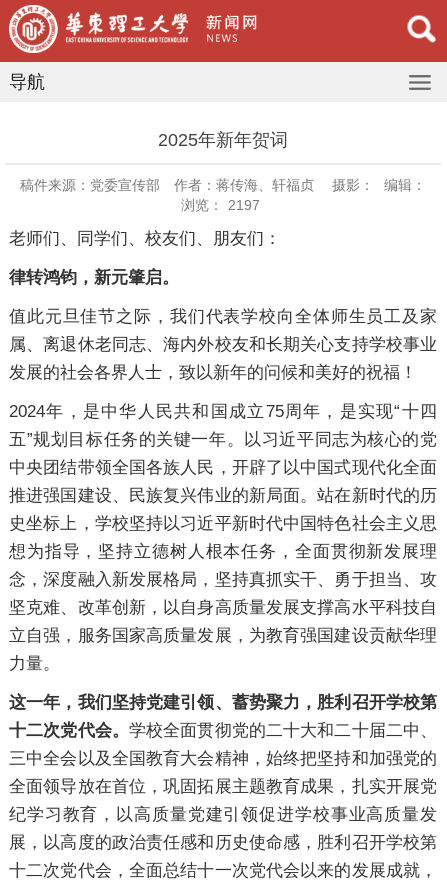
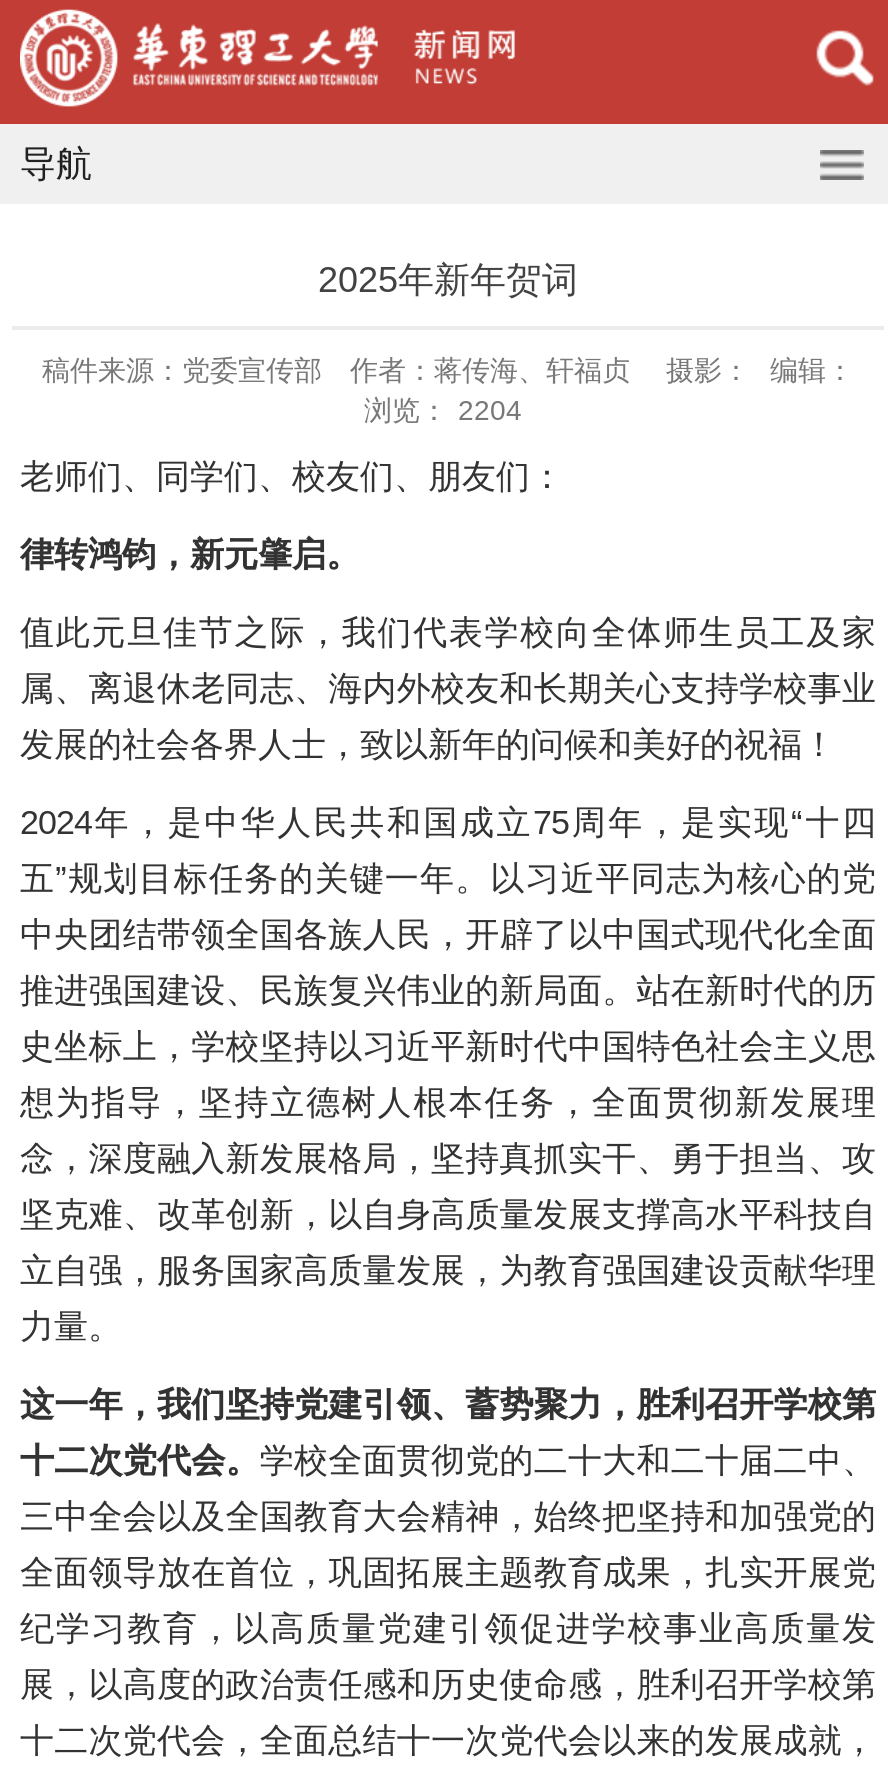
[181,197,260,213] 浏览： 2197 -> [364,395,522,427] 浏览： 2204

